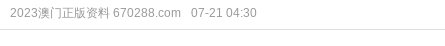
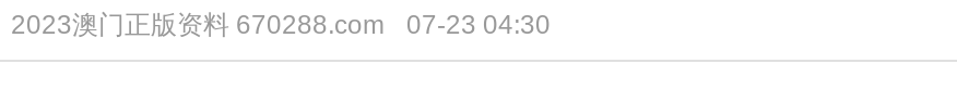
[10,6,257,20] 2023澳门正版资料 670288.com 07-21 04:30 -> [11,10,551,40] 2023澳门正版资料 670288.com 07-23 04:30

